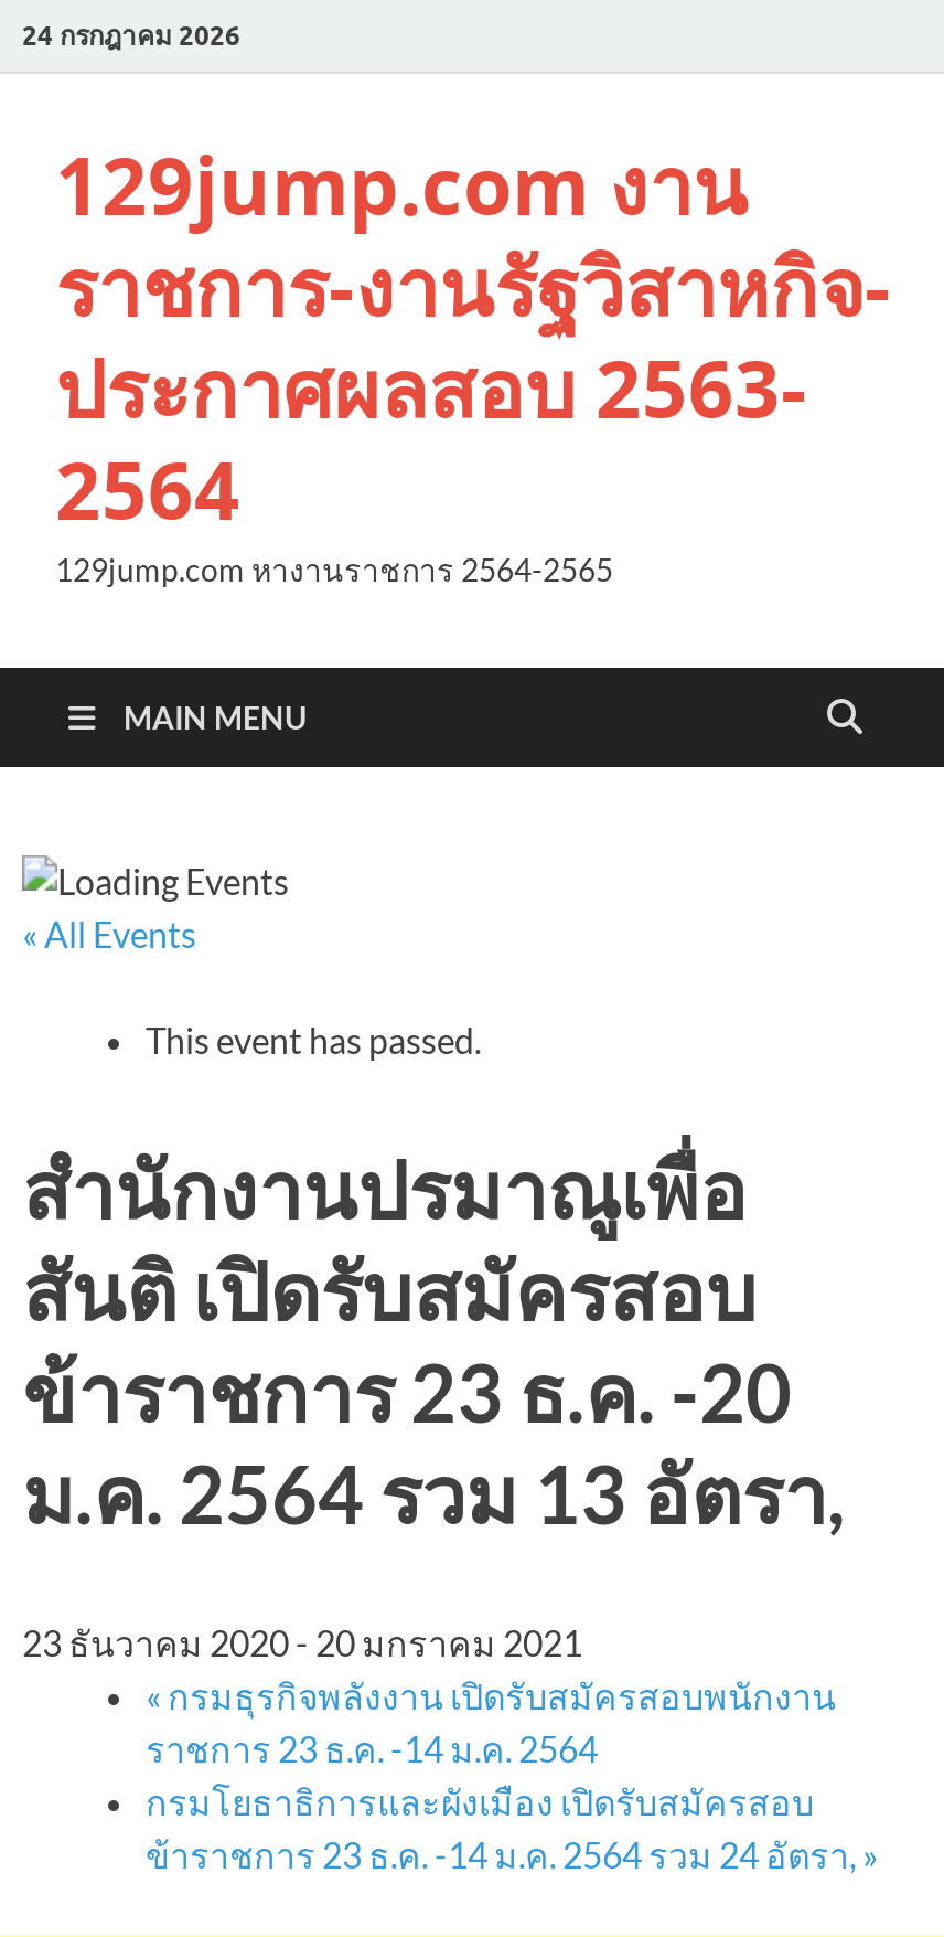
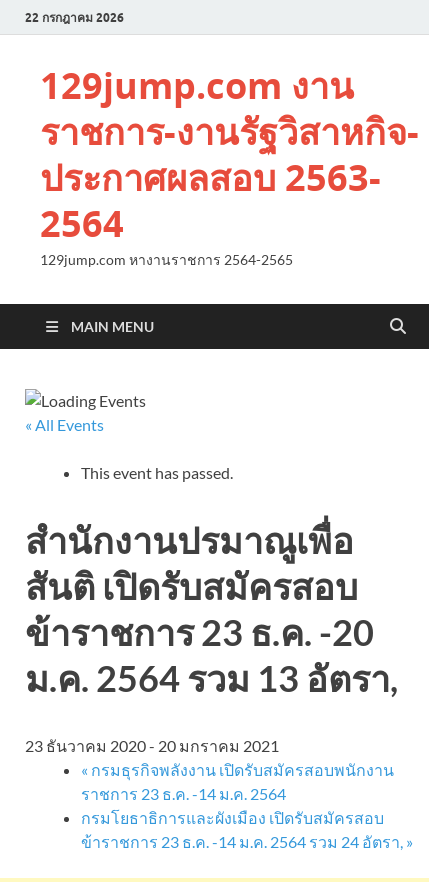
[22,18,240,51] 24 กรกฎาคม 2026 -> [25,9,124,24] 22 กรกฎาคม 2026

